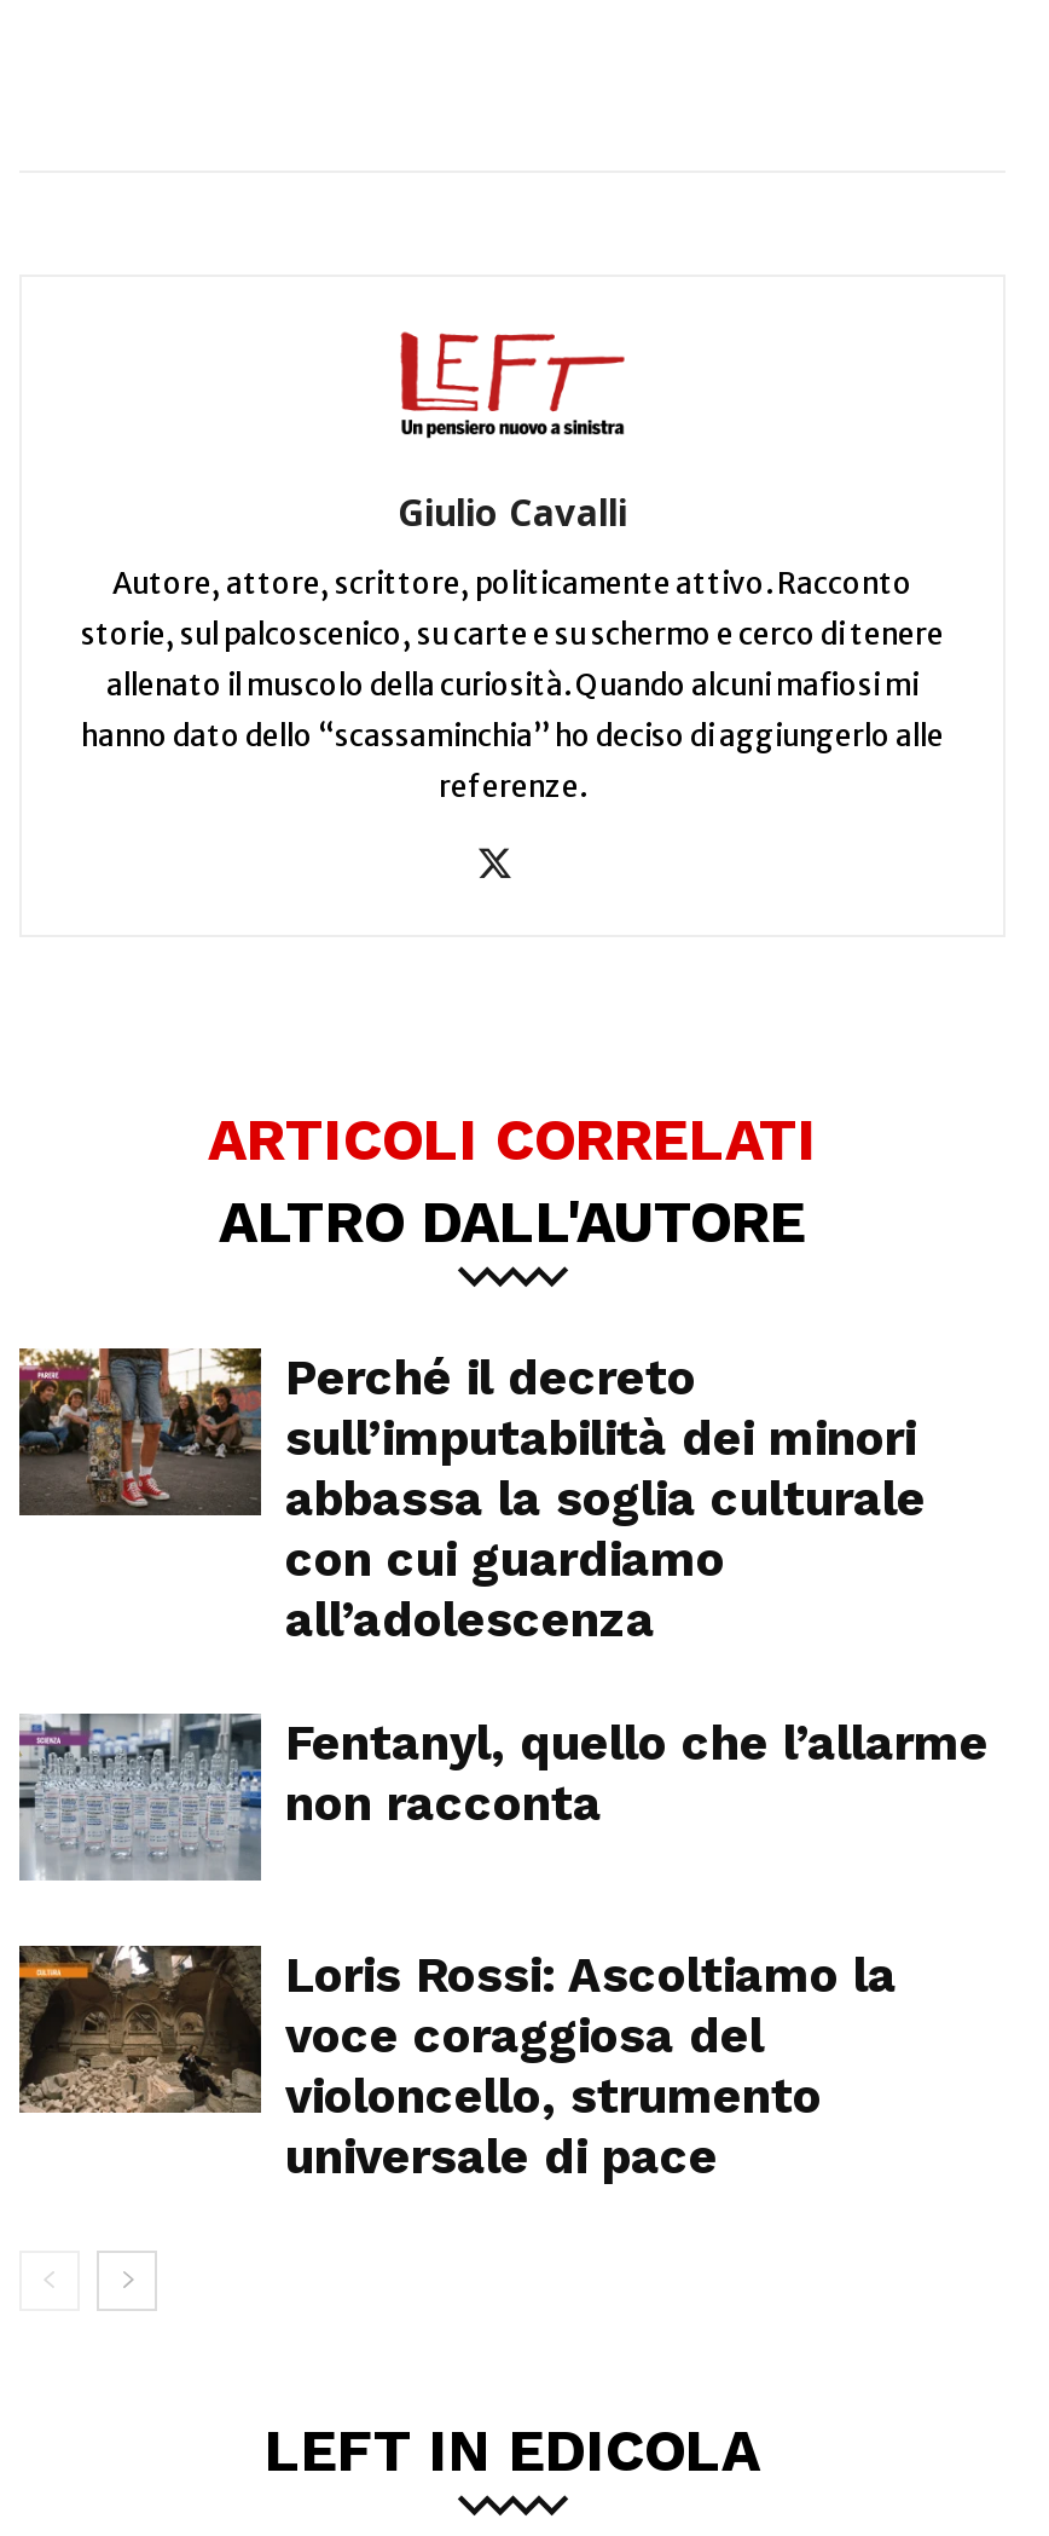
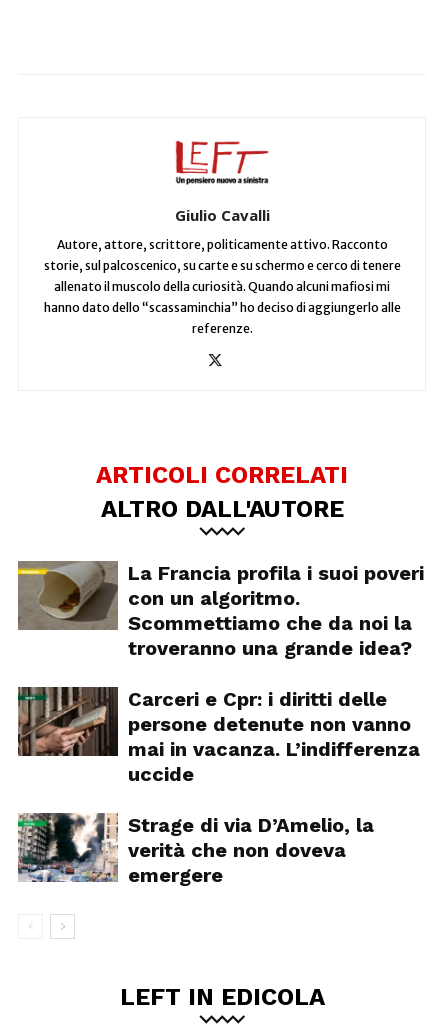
[17,1346,926,1648] [image] | Perché il decreto | sull’imputabilità dei minori | abbassa la soglia culturale | con cui guardiamo | all’adolescenza -> [17,560,424,660] [image] | La Francia profila i suoi poveri | con un algoritmo. | Scommettiamo che da noi la | troveranno una grande idea?
[17,1702,989,1883] [image] | Fentanyl, quello che l’allarme | non racconta -> [17,686,420,786] [image] | Carceri e Cpr: i diritti delle | persone detenute non vanno | mai in vacanza. L’indifferenza | uccide
[17,1943,897,2185] [image] | Loris Rossi: Ascoltiamo la | voce coraggiosa del | violoncello, strumento | universale di pace -> [17,808,374,887] [image] | Strage di via D’Amelio, la | verità che non doveva | emergere

